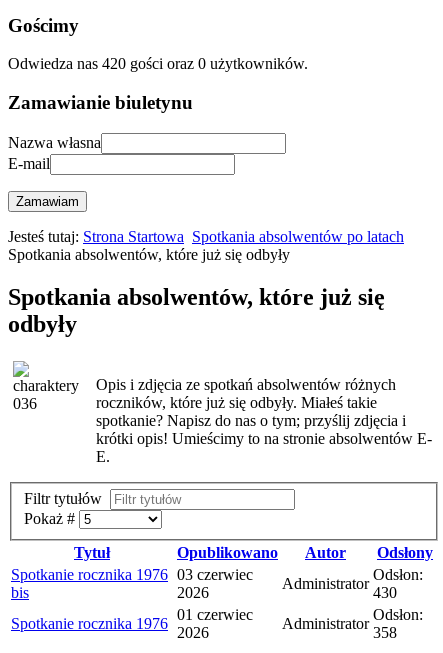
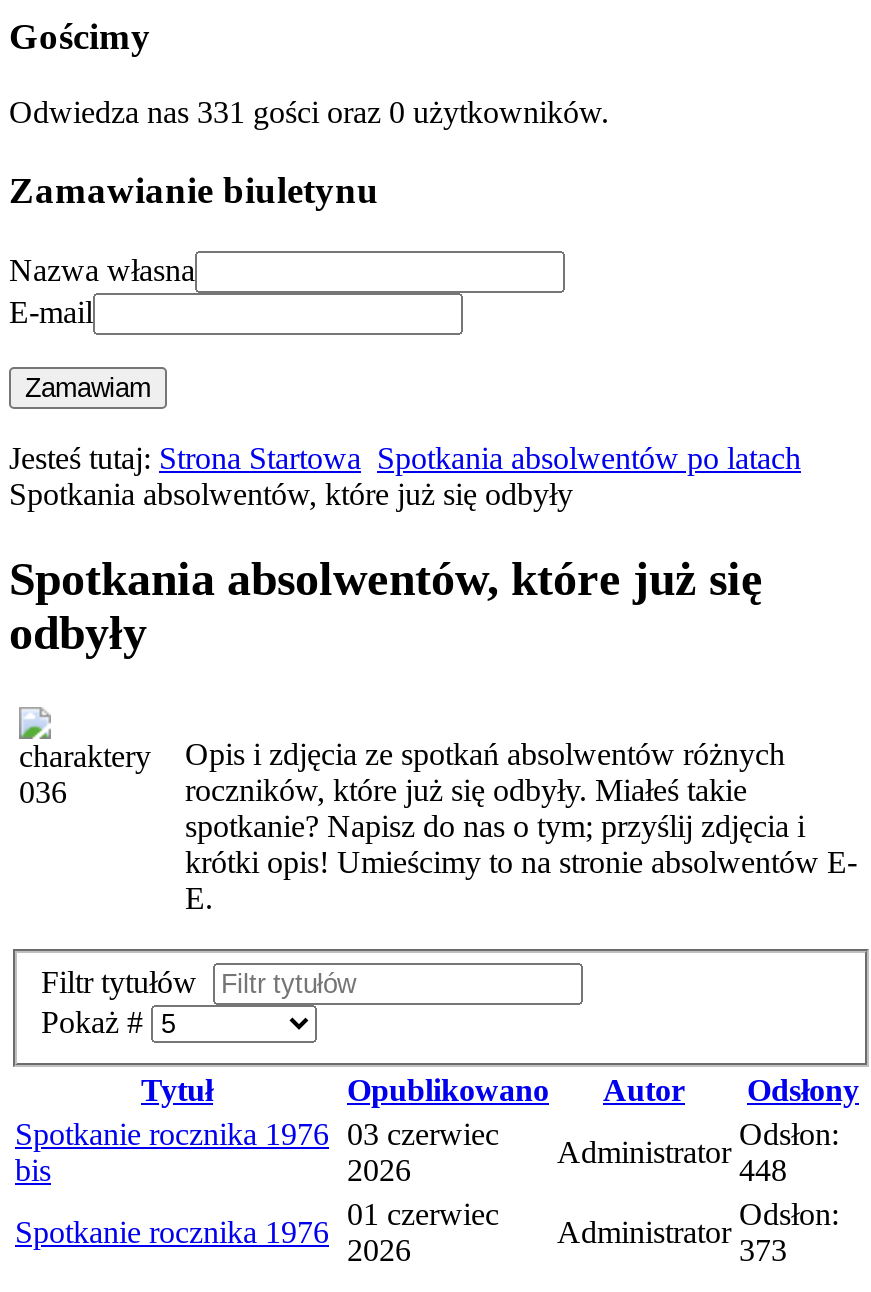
[8,55,308,72] Odwiedza nas 420 gości oraz 0 użytkowników. -> [9,96,609,130] Odwiedza nas 331 gości oraz 0 użytkowników.
[373,584,397,601] 430 -> [739,1153,787,1187] 448
[373,624,397,641] 358 -> [739,1233,787,1267] 373

